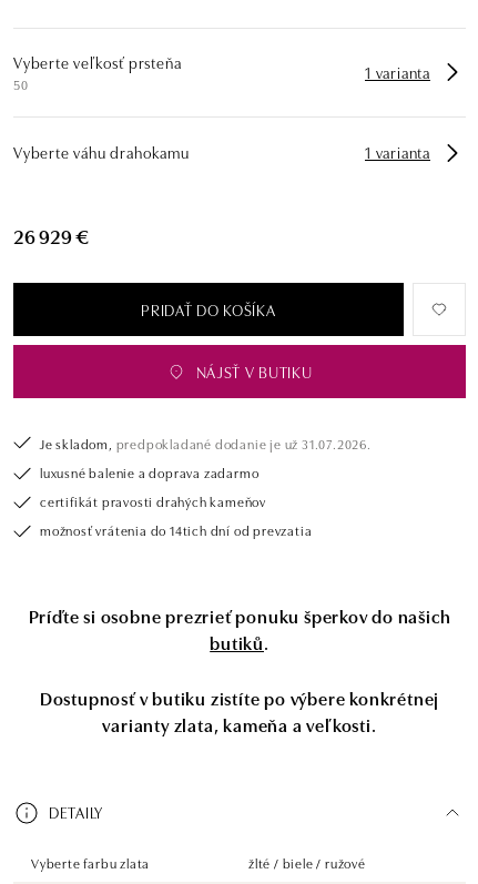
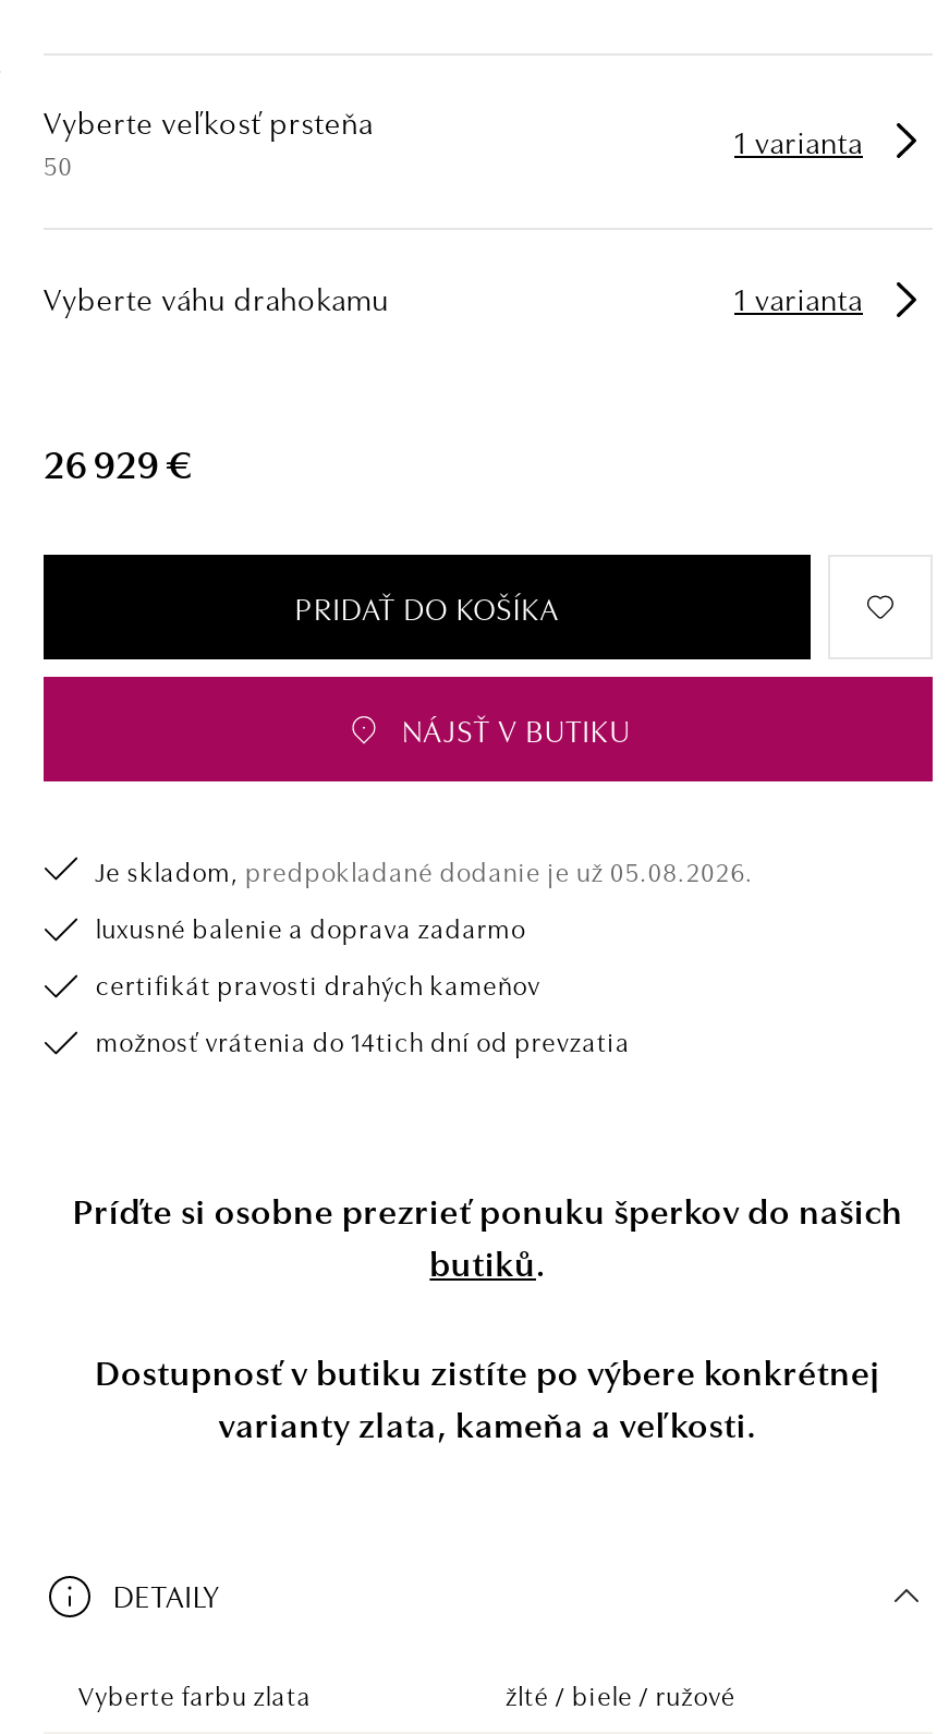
[40,433,371,452] Je skladom, predpokladané dodanie je už 31.07.2026. -> [96,851,754,888] Je skladom, predpokladané dodanie je už 05.08.2026.

